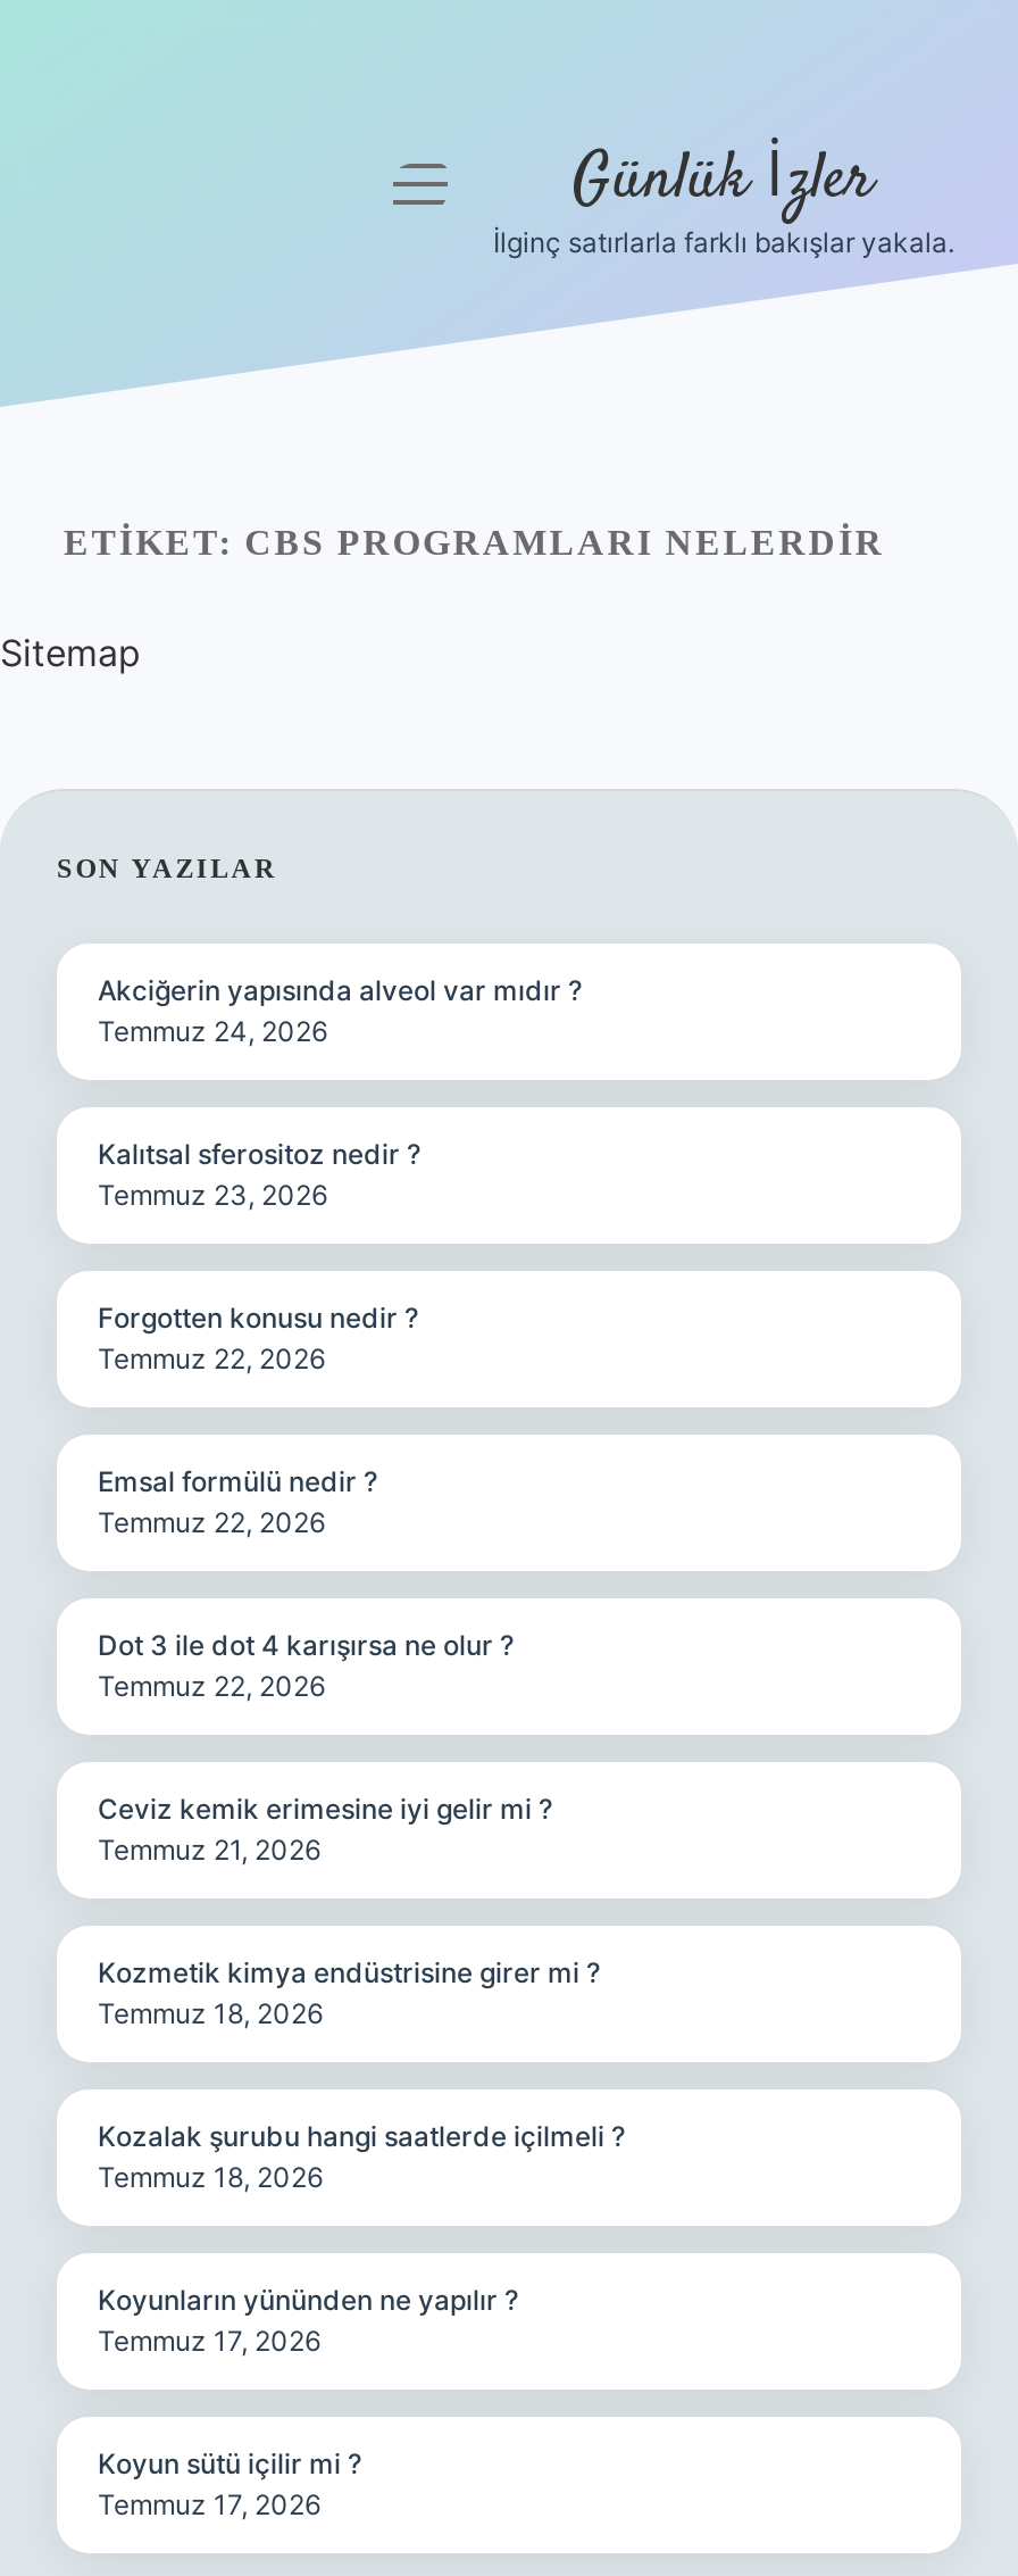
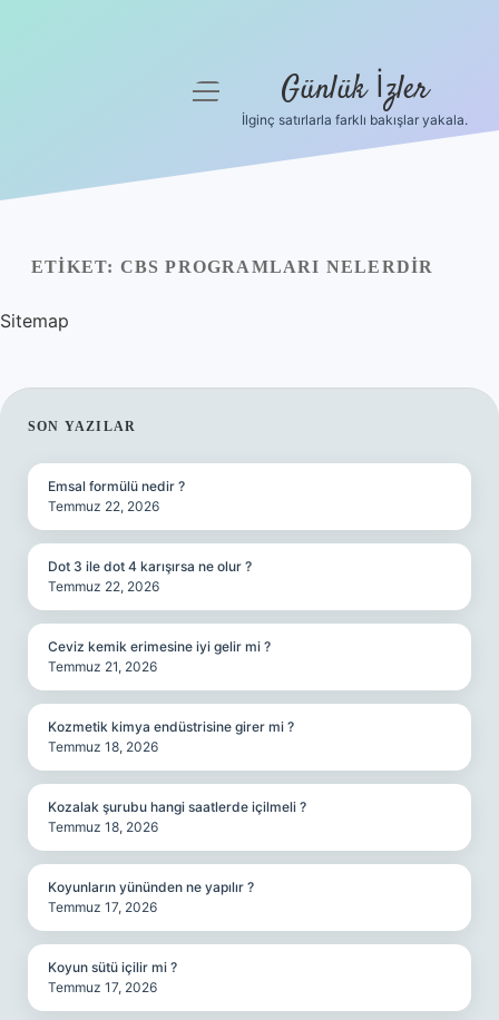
[98,973,582,1048] Akciğerin yapısında alveol var mıdır ? | Temmuz 24, 2026 -> none
[98,1137,420,1212] Kalıtsal sferositoz nedir ? | Temmuz 23, 2026 -> none
[98,1301,418,1376] Forgotten konusu nedir ? | Temmuz 22, 2026 -> none

